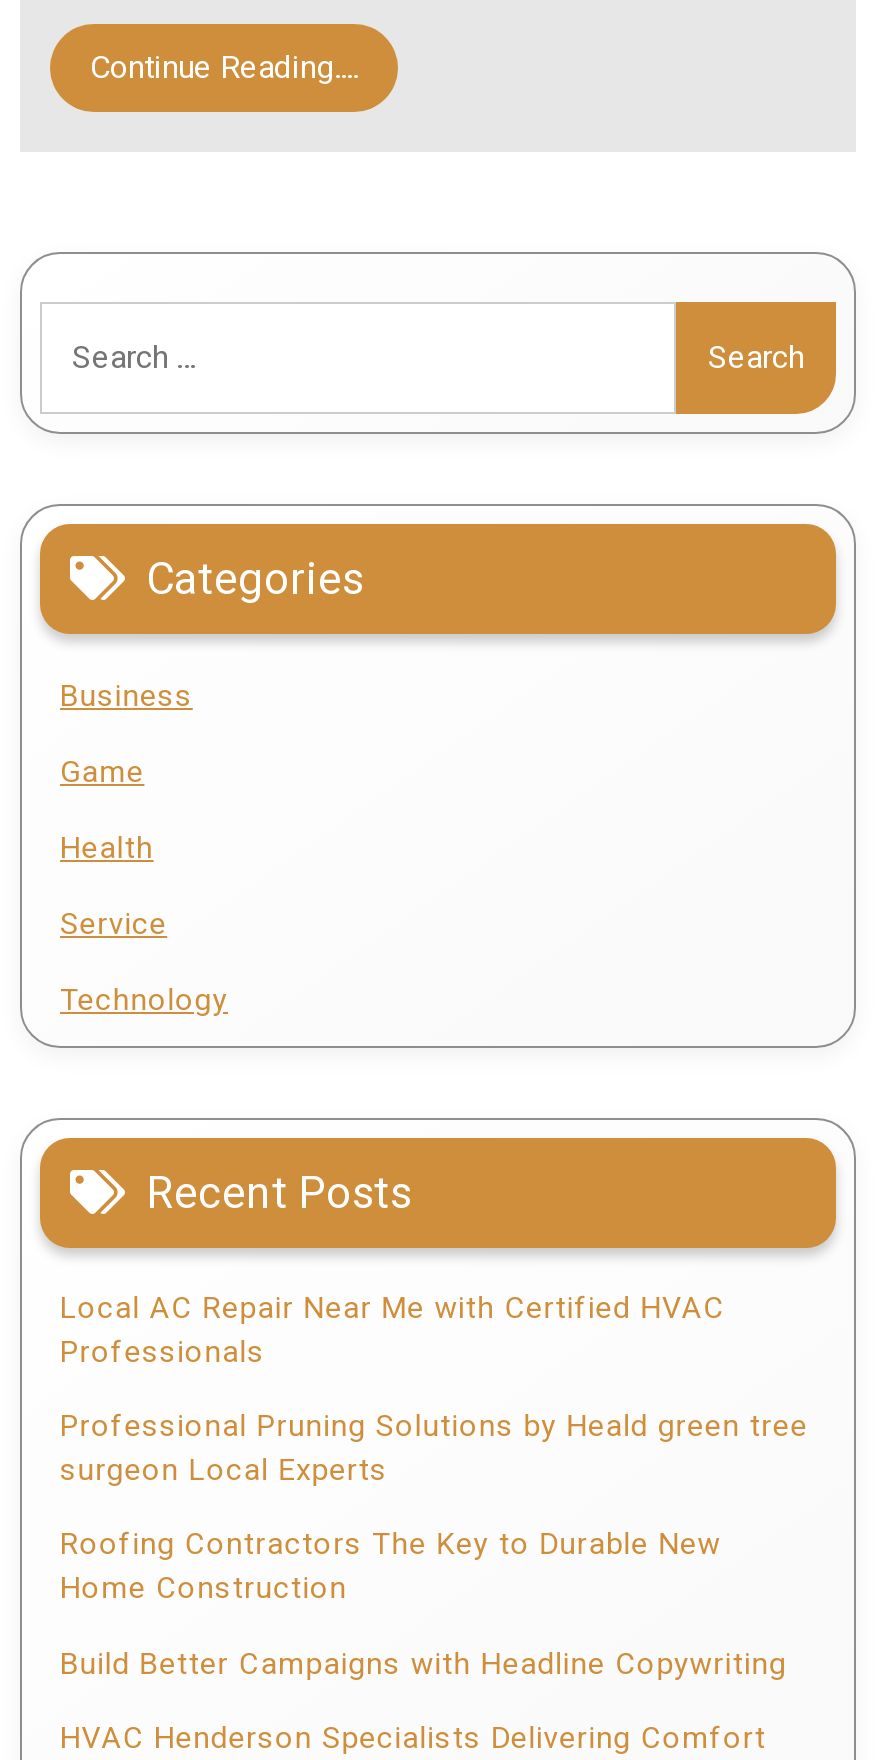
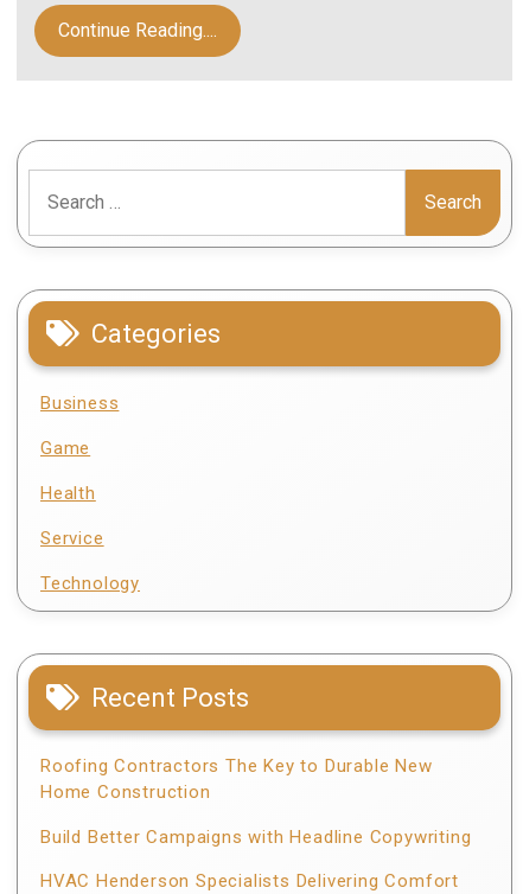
[60,1289,808,1487] Local AC Repair Near Me with Certified HVAC | Professionals | Professional Pruning Solutions by Heald green tree | surgeon Local Experts -> none

